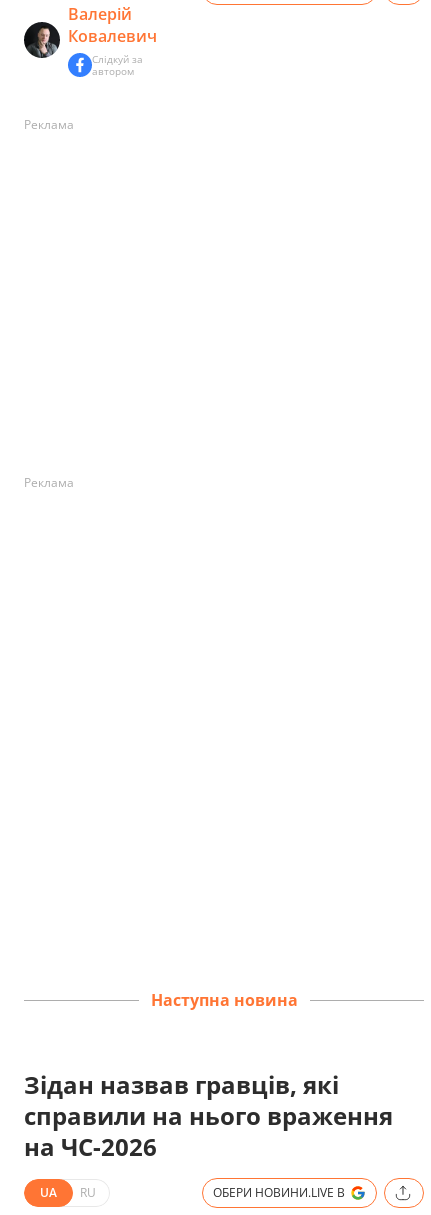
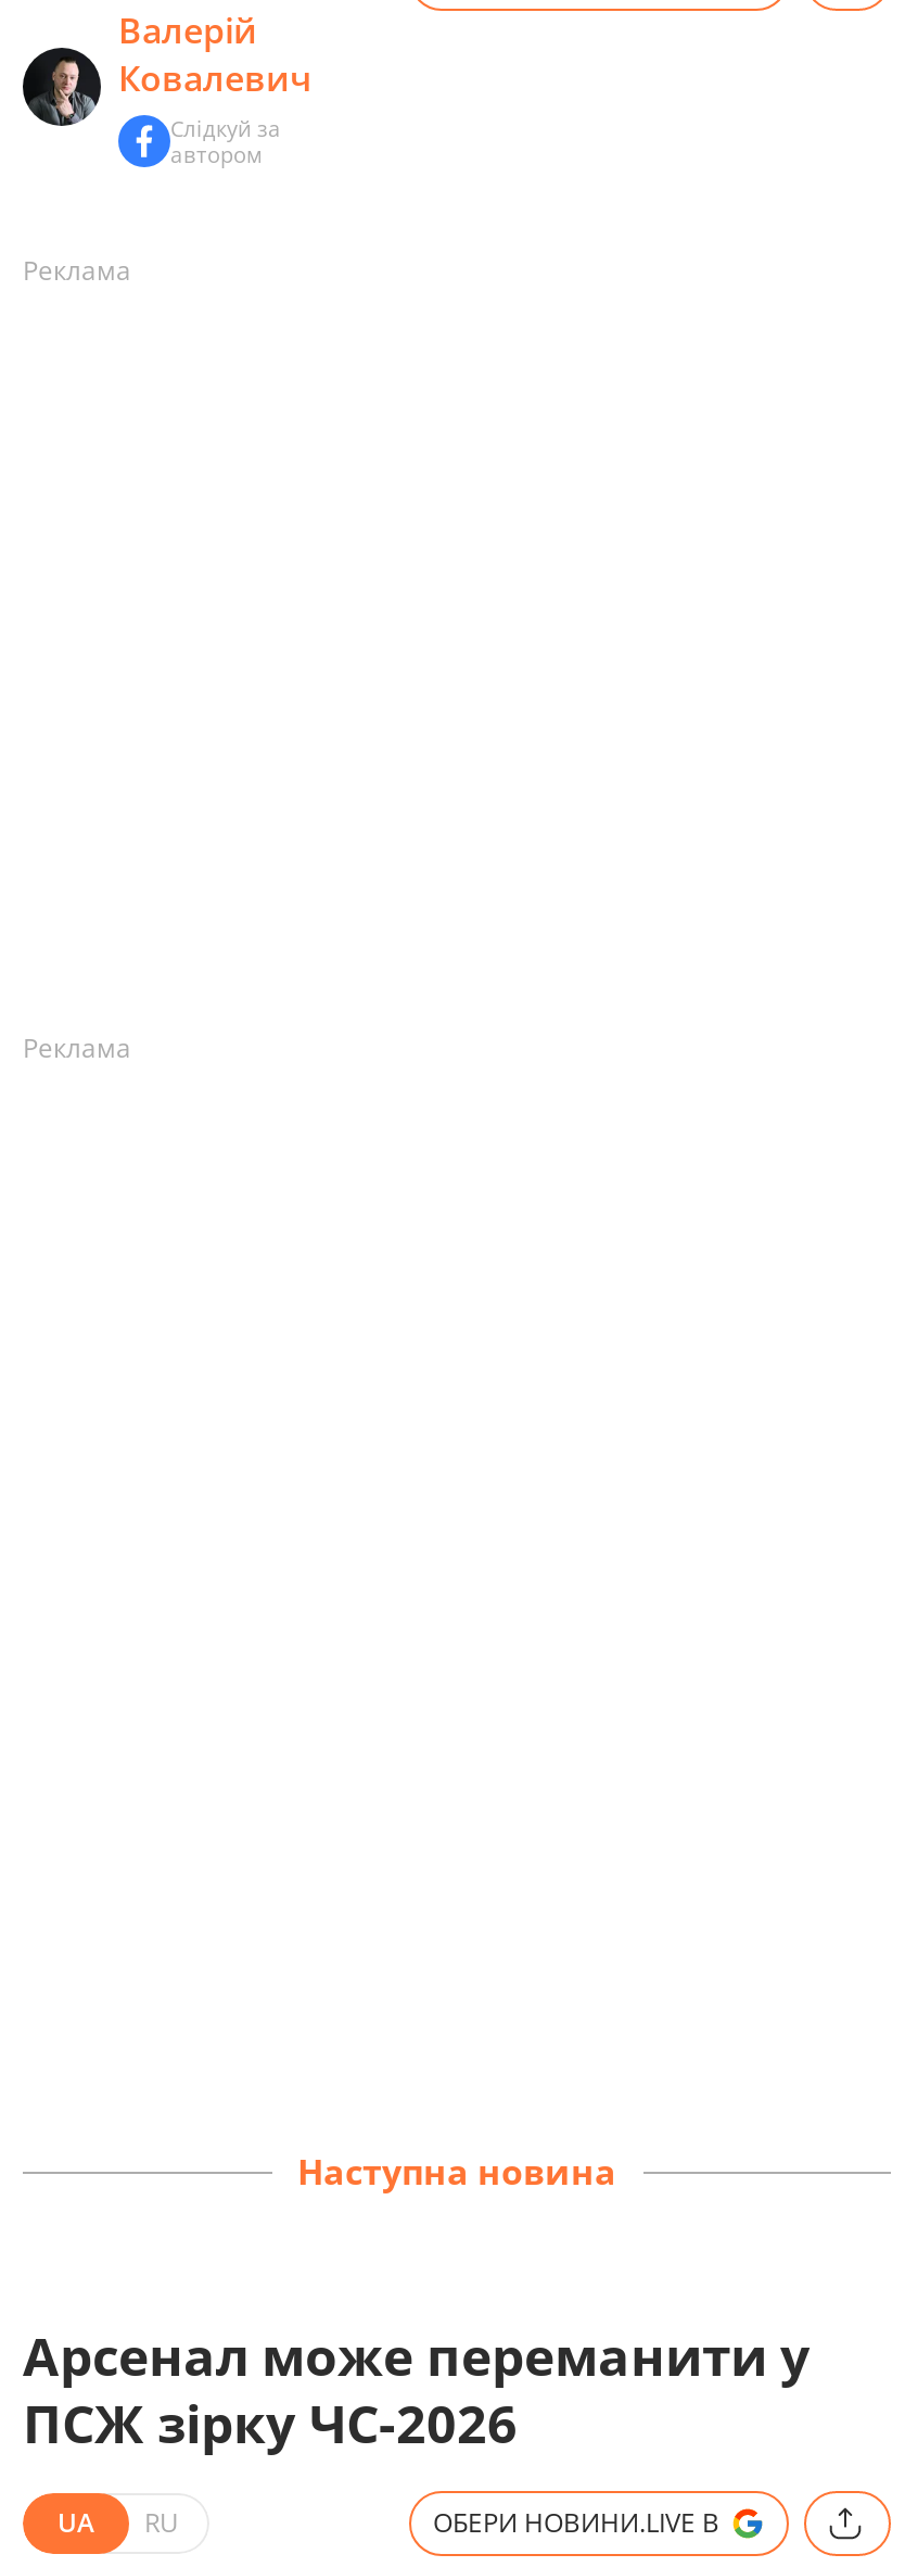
[24,1068,393,1163] Зідан назвав гравців, які | справили на нього враження | на ЧС-2026 -> [23,2319,811,2458] Арсенал може переманити у | ПСЖ зірку ЧС-2026

